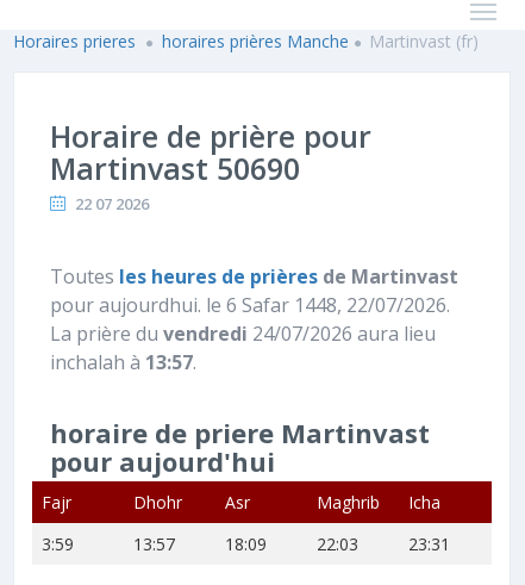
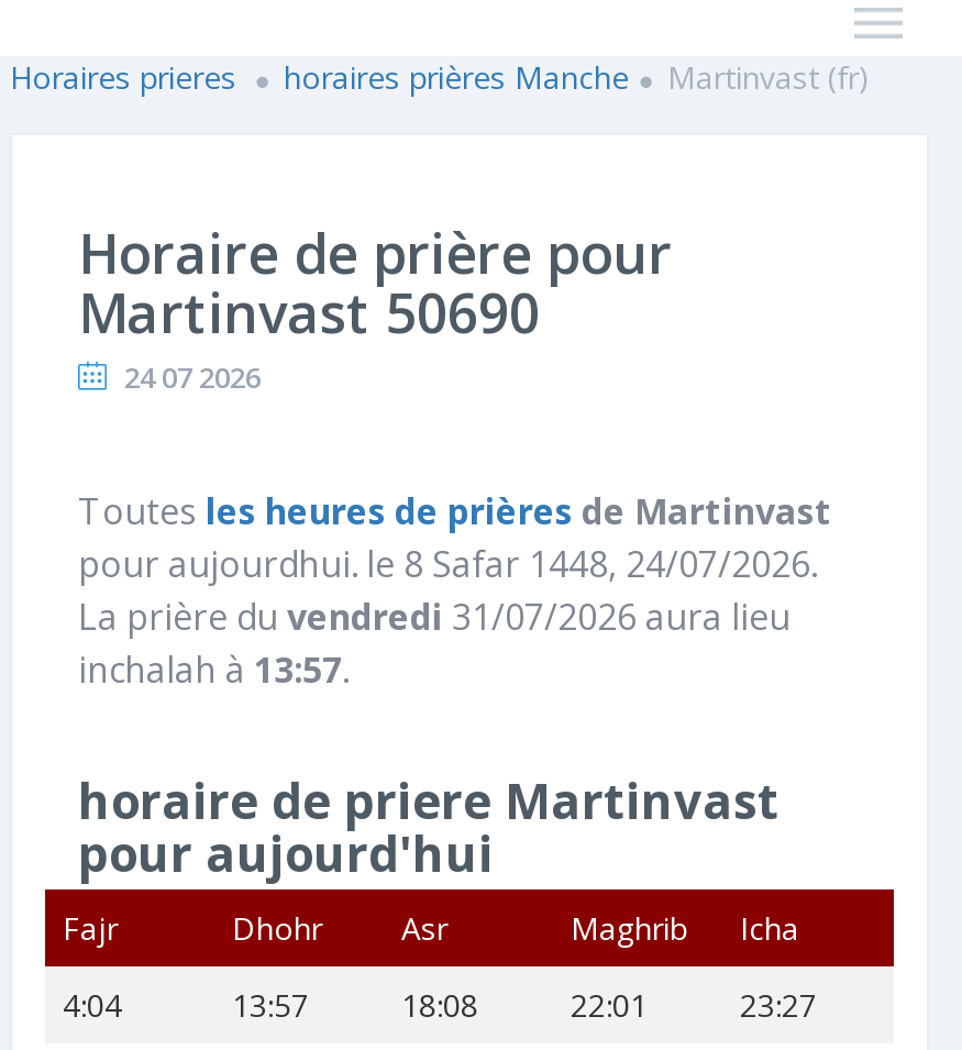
[75,193,149,214] 22 07 2026 -> [124,357,261,397] 24 07 2026
[50,292,450,318] pour aujourdhui. le 6 Safar 1448, 22/07/2026. -> [78,540,817,588] pour aujourdhui. le 8 Safar 1448, 24/07/2026.
[50,320,436,347] La prière du vendredi 24/07/2026 aura lieu -> [78,593,790,641] La prière du vendredi 31/07/2026 aura lieu
[42,533,74,555] 3:59 -> [63,984,122,1026] 4:04
[225,533,267,555] 18:09 -> [401,984,478,1026] 18:08
[317,533,358,555] 22:03 -> [571,984,648,1026] 22:01
[408,533,450,555] 23:31 -> [740,984,817,1026] 23:27

